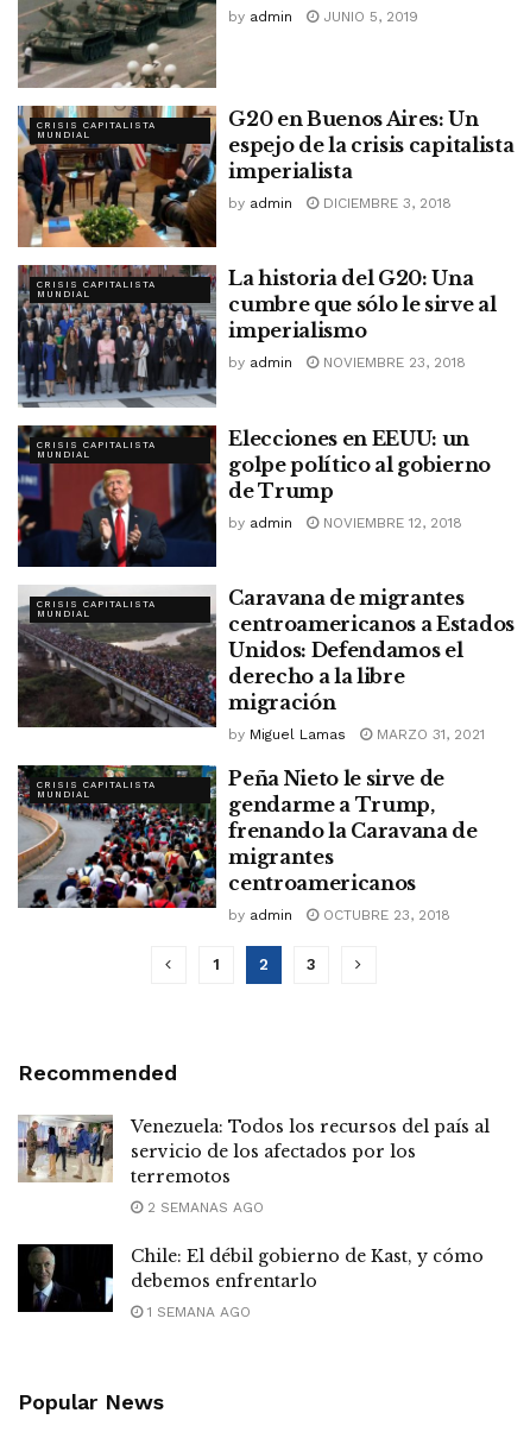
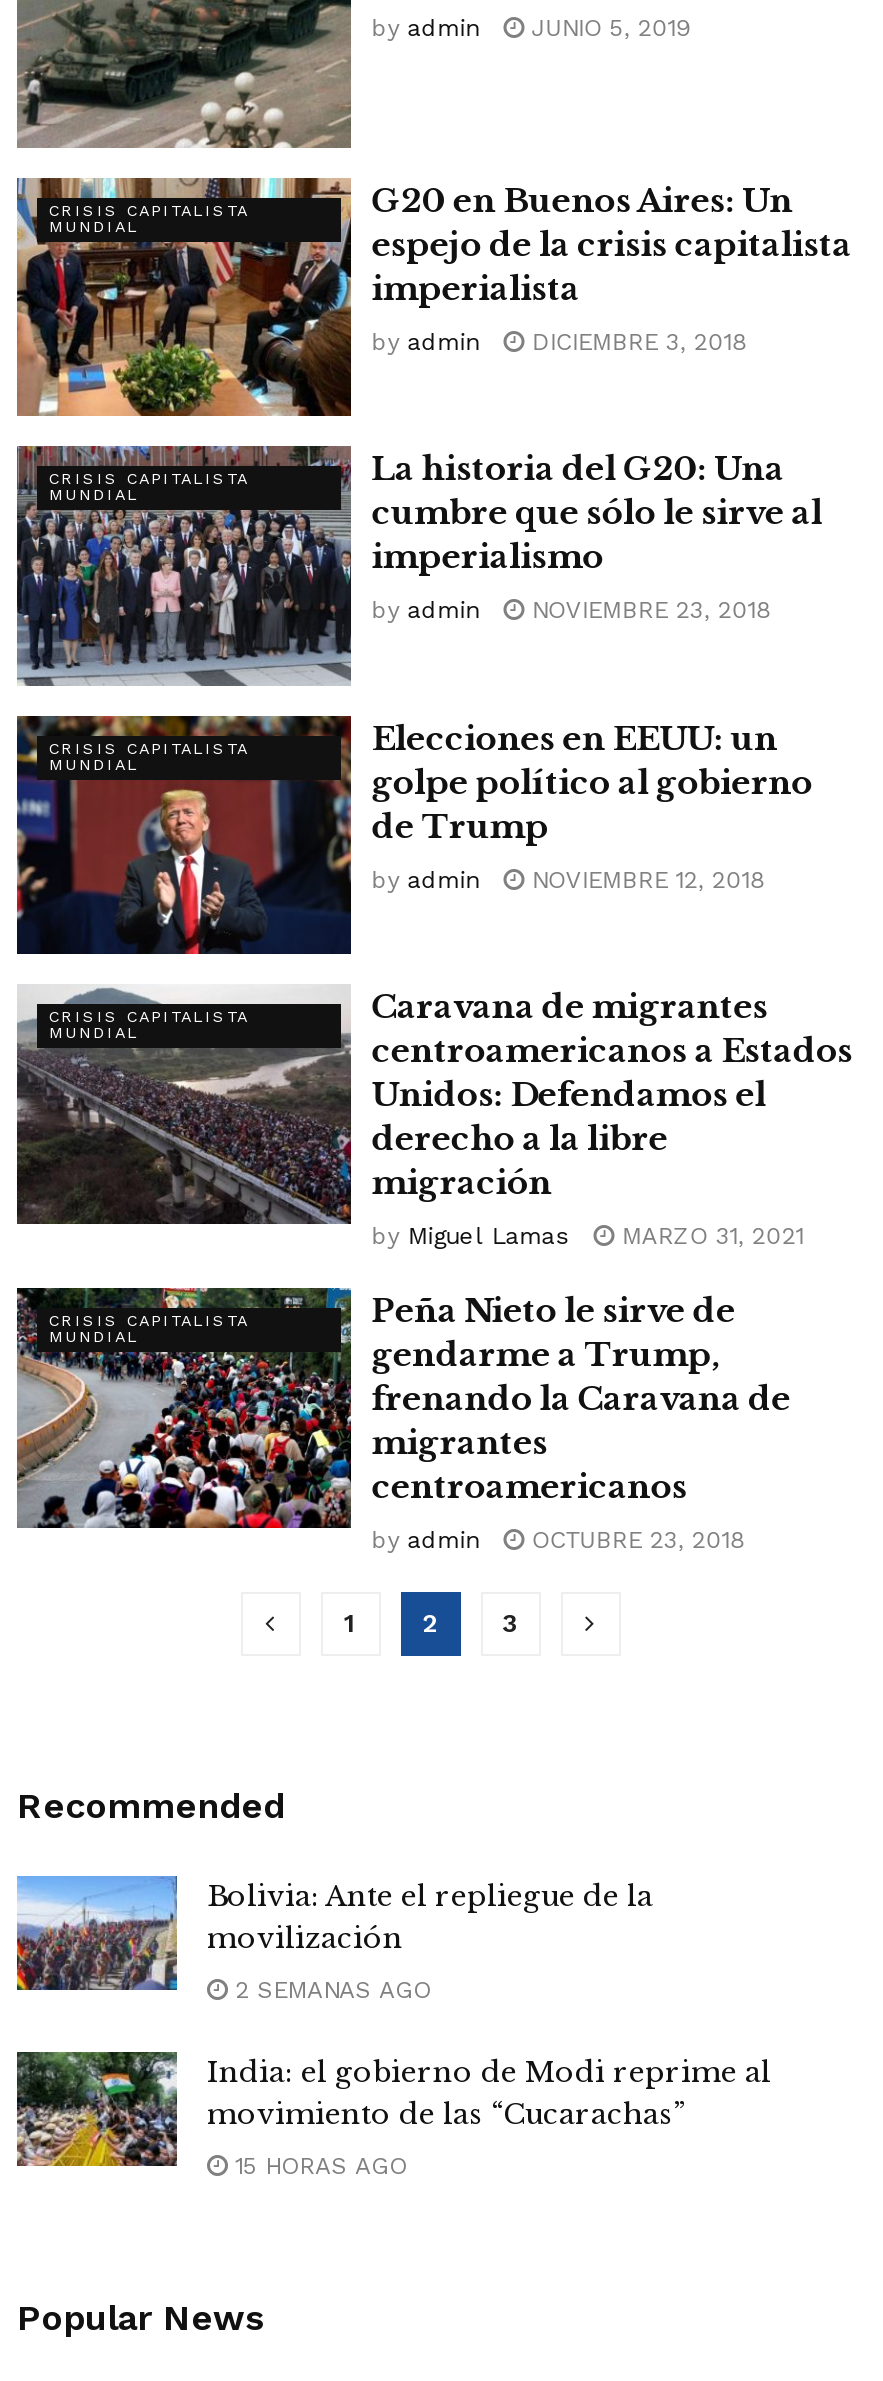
[18,1115,490,1187] [image] | Venezuela: Todos los recursos del país al | servicio de los afectados por los | terremotos -> [15,1874,653,1992] [image] | Bolivia: Ante el repliegue de la | movilización
[17,1243,484,1313] [image] | Chile: El débil gobierno de Kast, y cómo | debemos enfrentarlo -> [15,2050,771,2168] [image] | India: el gobierno de Modi reprime al | movimiento de las “Cucarachas”
[143,1304,251,1321] 1 SEMANA AGO -> [227,2152,407,2180] 15 HORAS AGO

